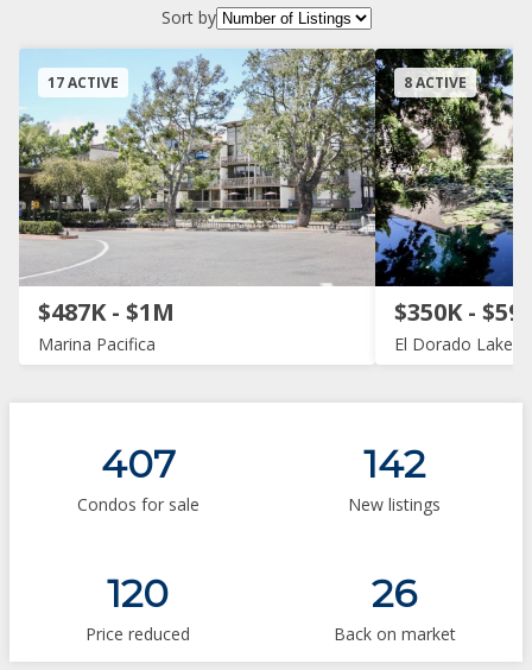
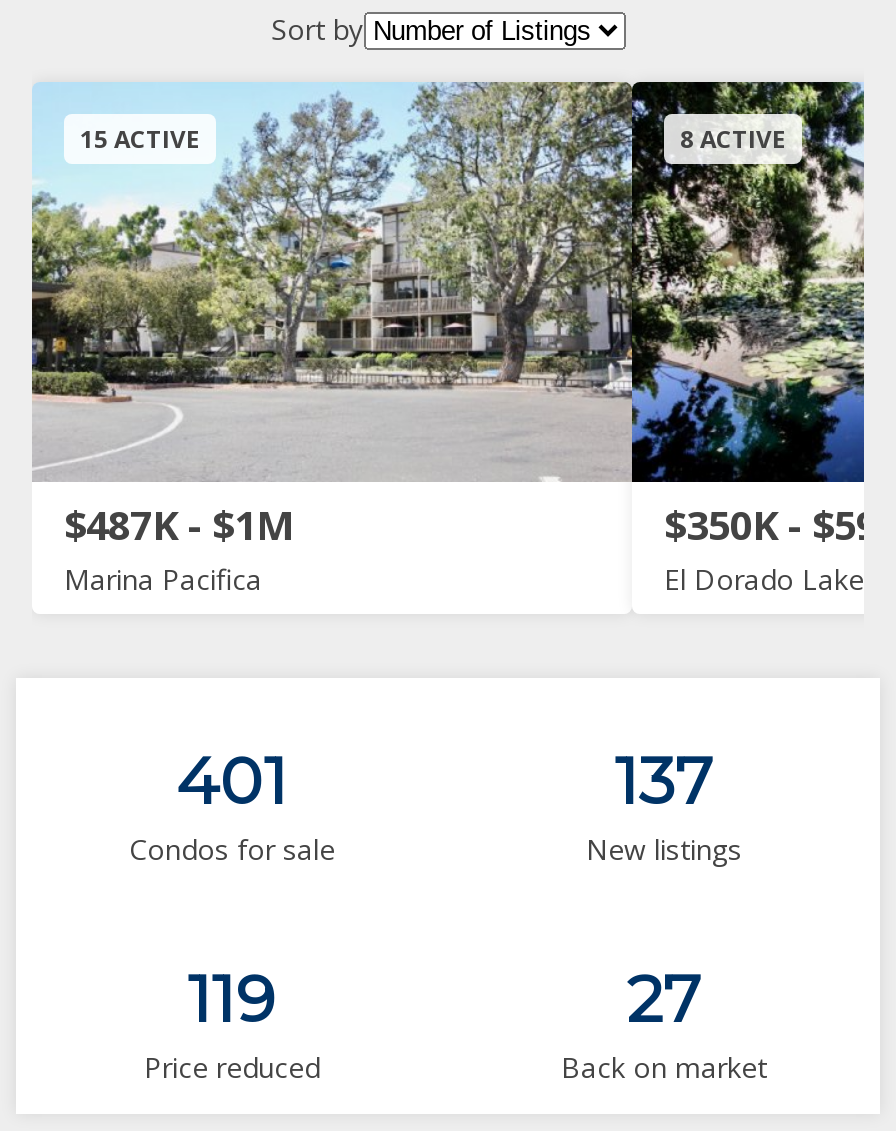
[47,73,119,93] 17 ACTIVE -> [80,122,200,156] 15 ACTIVE
[100,441,175,487] 407 -> [176,742,288,820] 401
[363,441,425,487] 142 -> [615,742,713,820] 137
[107,570,169,617] 120 -> [188,960,276,1038] 119
[372,570,417,617] 26 -> [627,960,701,1038] 27

